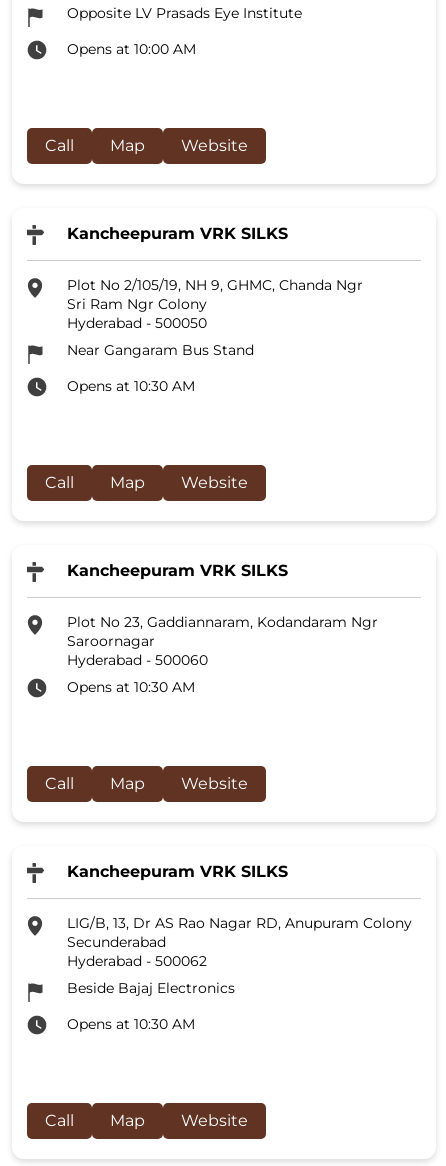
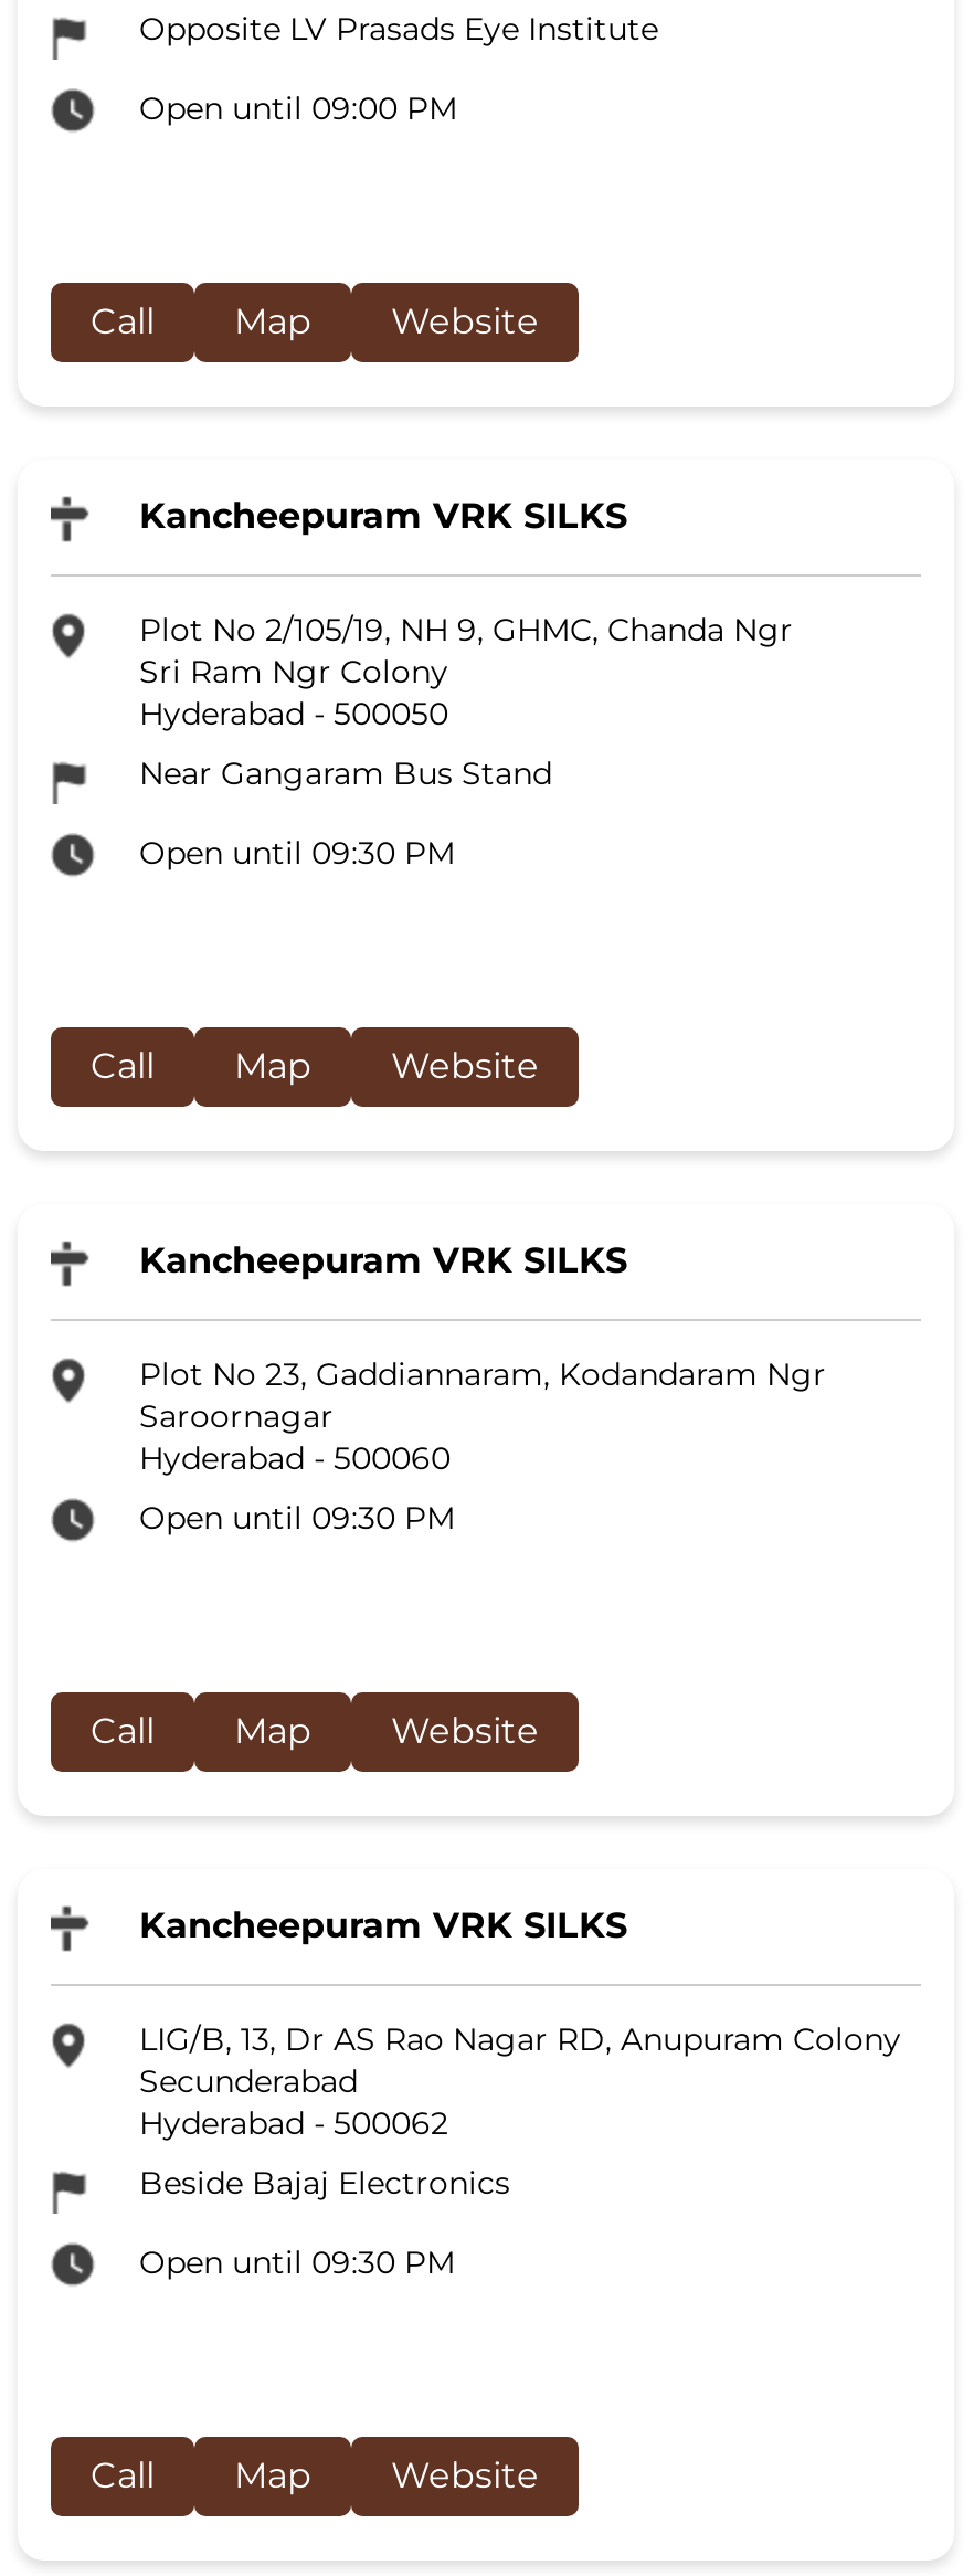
[67,40,196,58] Opens at 10:00 AM -> [139,89,457,129] Open until 09:00 PM
[67,377,195,395] Opens at 10:30 AM -> [139,834,455,874] Open until 09:30 PM
[67,678,195,696] Opens at 10:30 AM -> [139,1499,455,1539] Open until 09:30 PM
[67,1015,195,1033] Opens at 10:30 AM -> [139,2243,455,2283] Open until 09:30 PM

